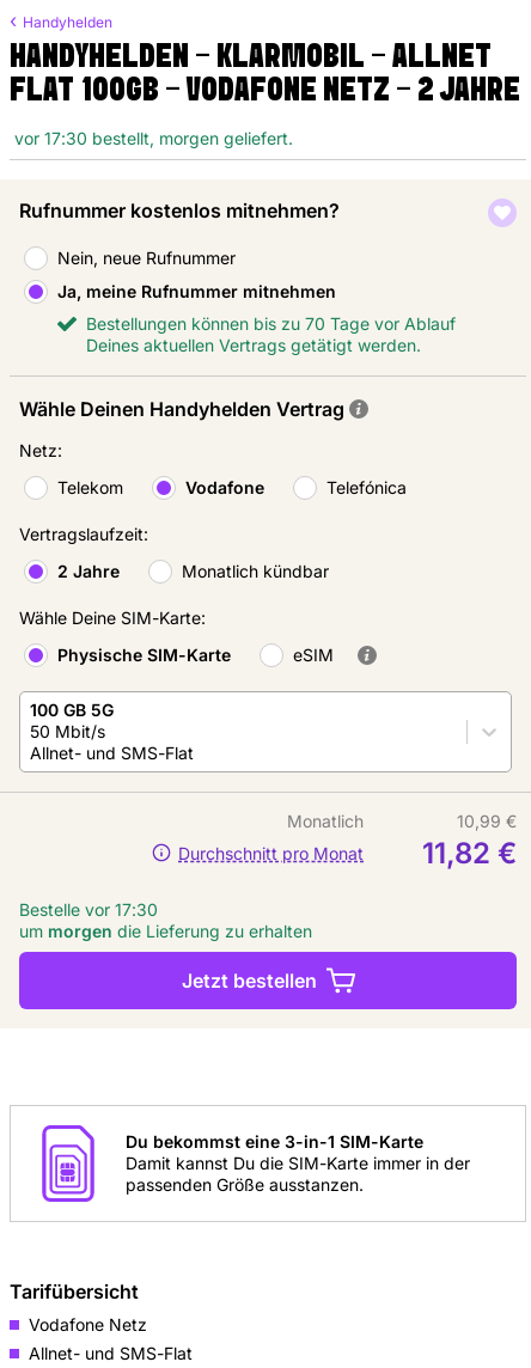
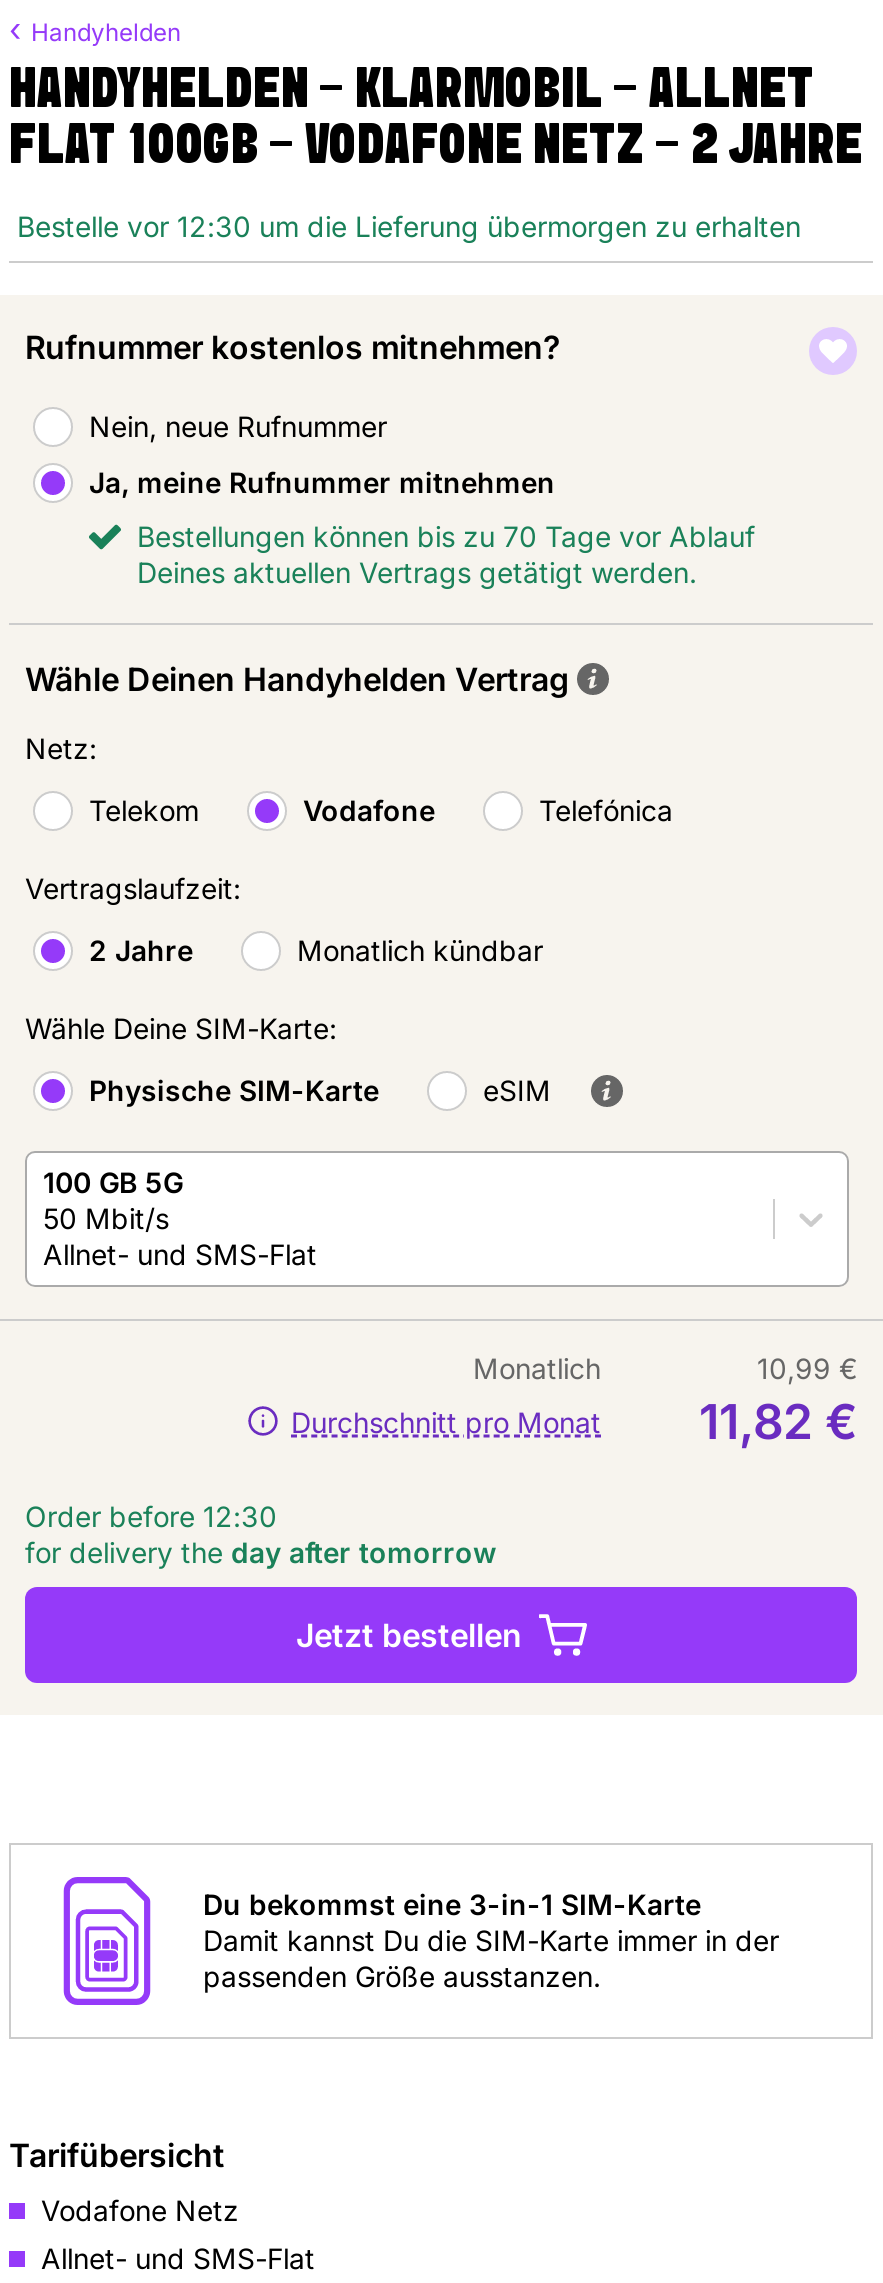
[14,128,293,148] vor 17:30 bestellt, morgen geliefert. -> [17,209,801,243] Bestelle vor 12:30 um die Lieferung übermorgen zu erhalten
[19,899,312,941] Bestelle vor 17:30 | um morgen die Lieferung zu erhalten -> [25,1499,497,1569] Order before 12:30 | for delivery the day after tomorrow

